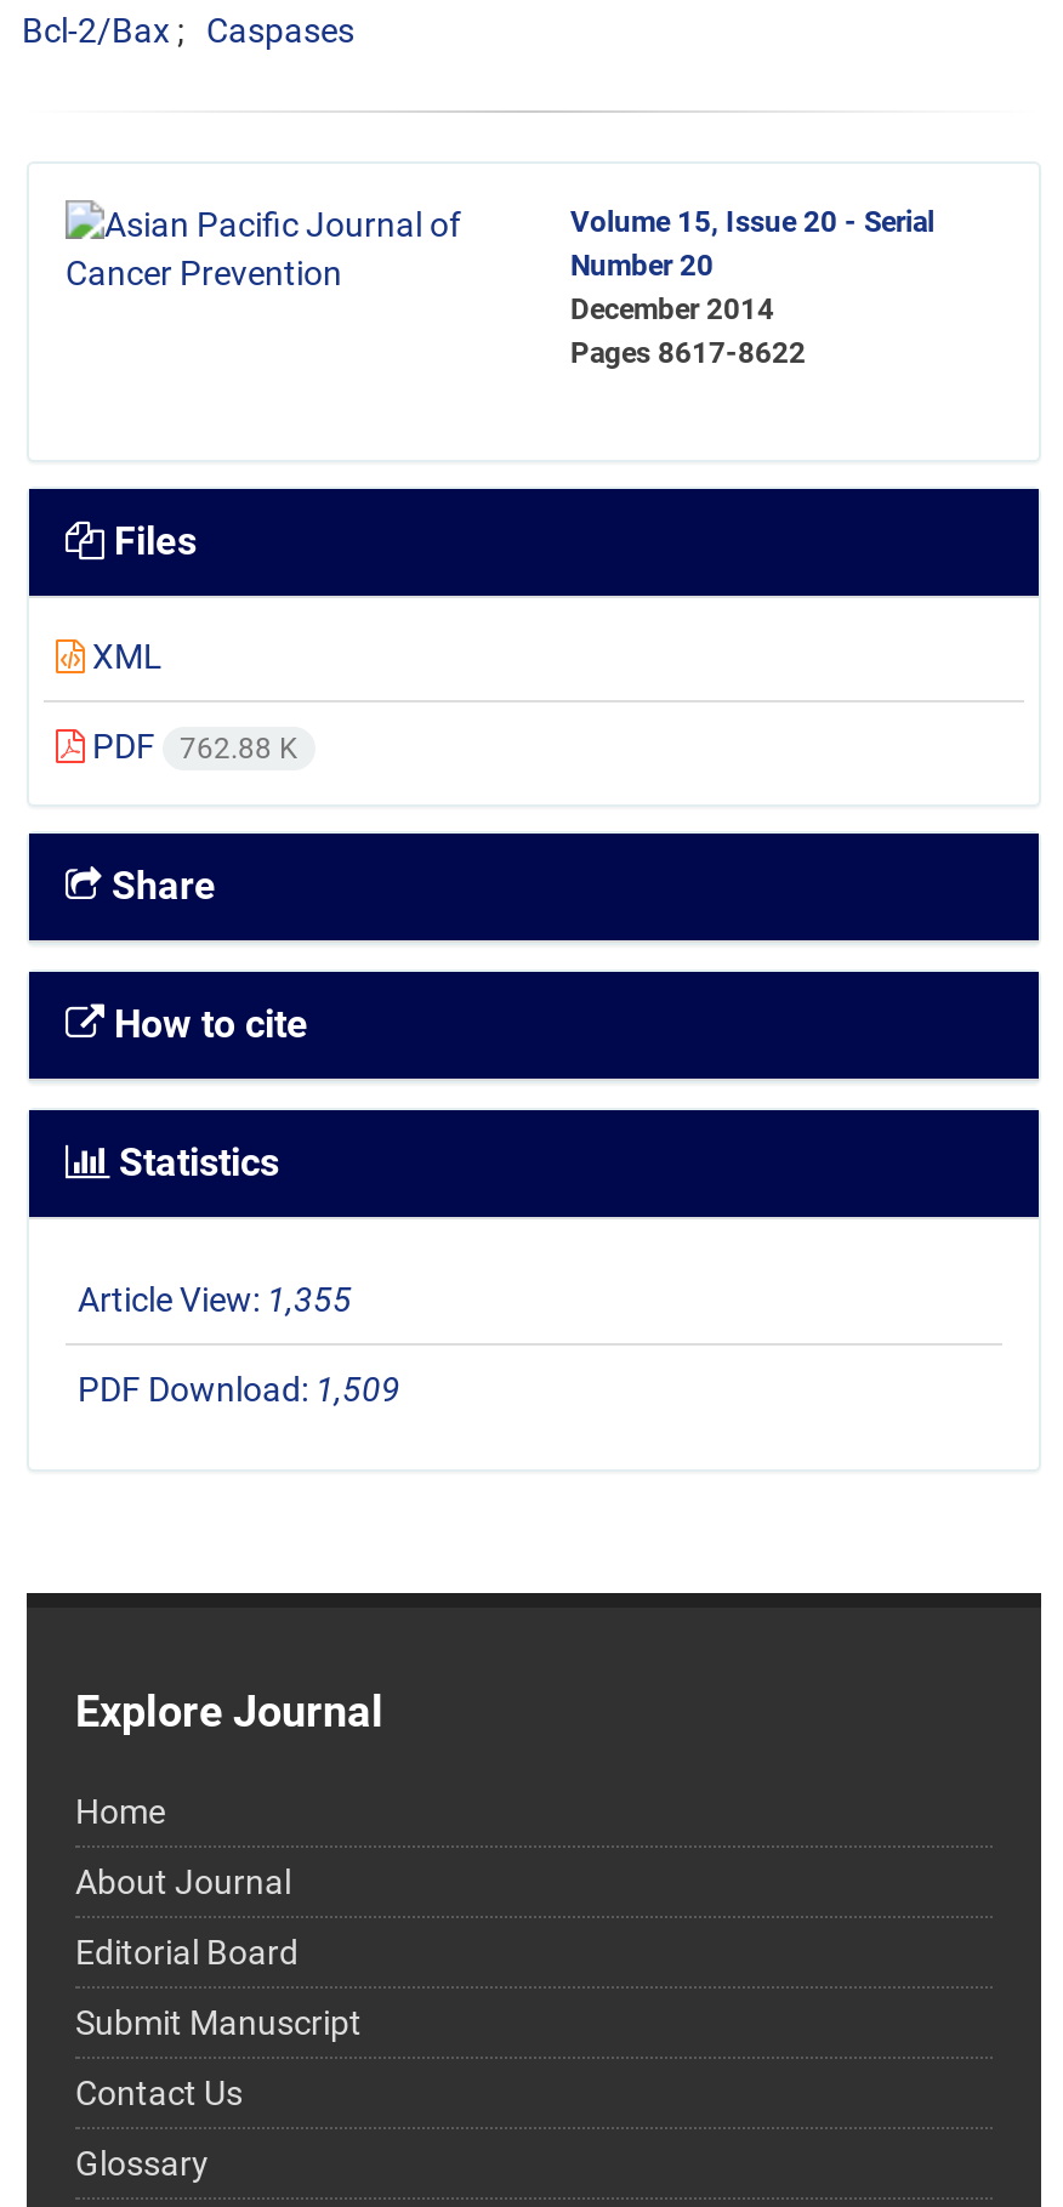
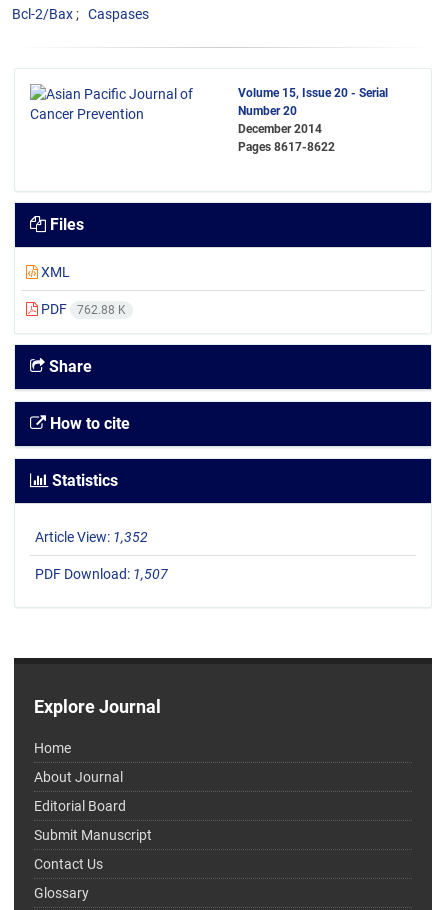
[78,1281,352,1320] Article View: 1,355 -> [35,529,148,545] Article View: 1,352
[78,1371,400,1409] PDF Download: 1,509 -> [35,566,168,582] PDF Download: 1,507

